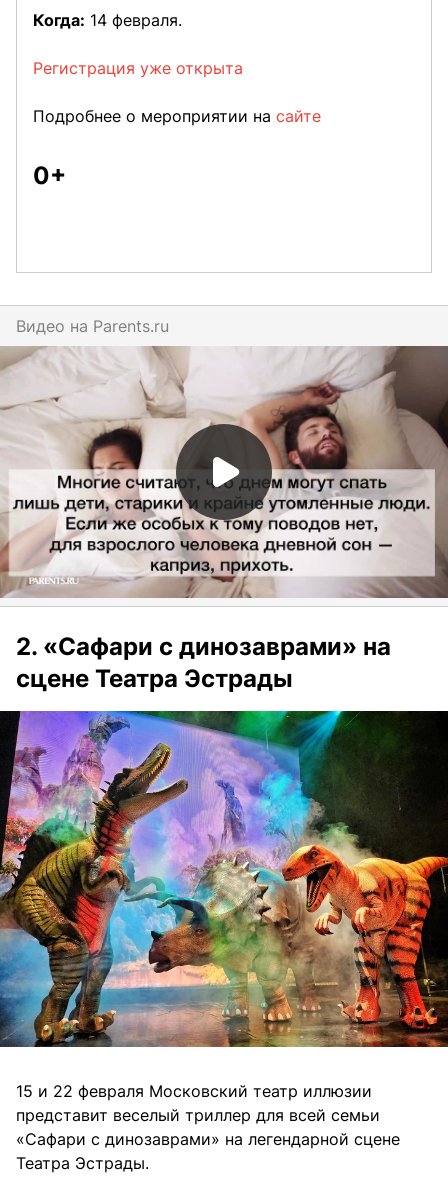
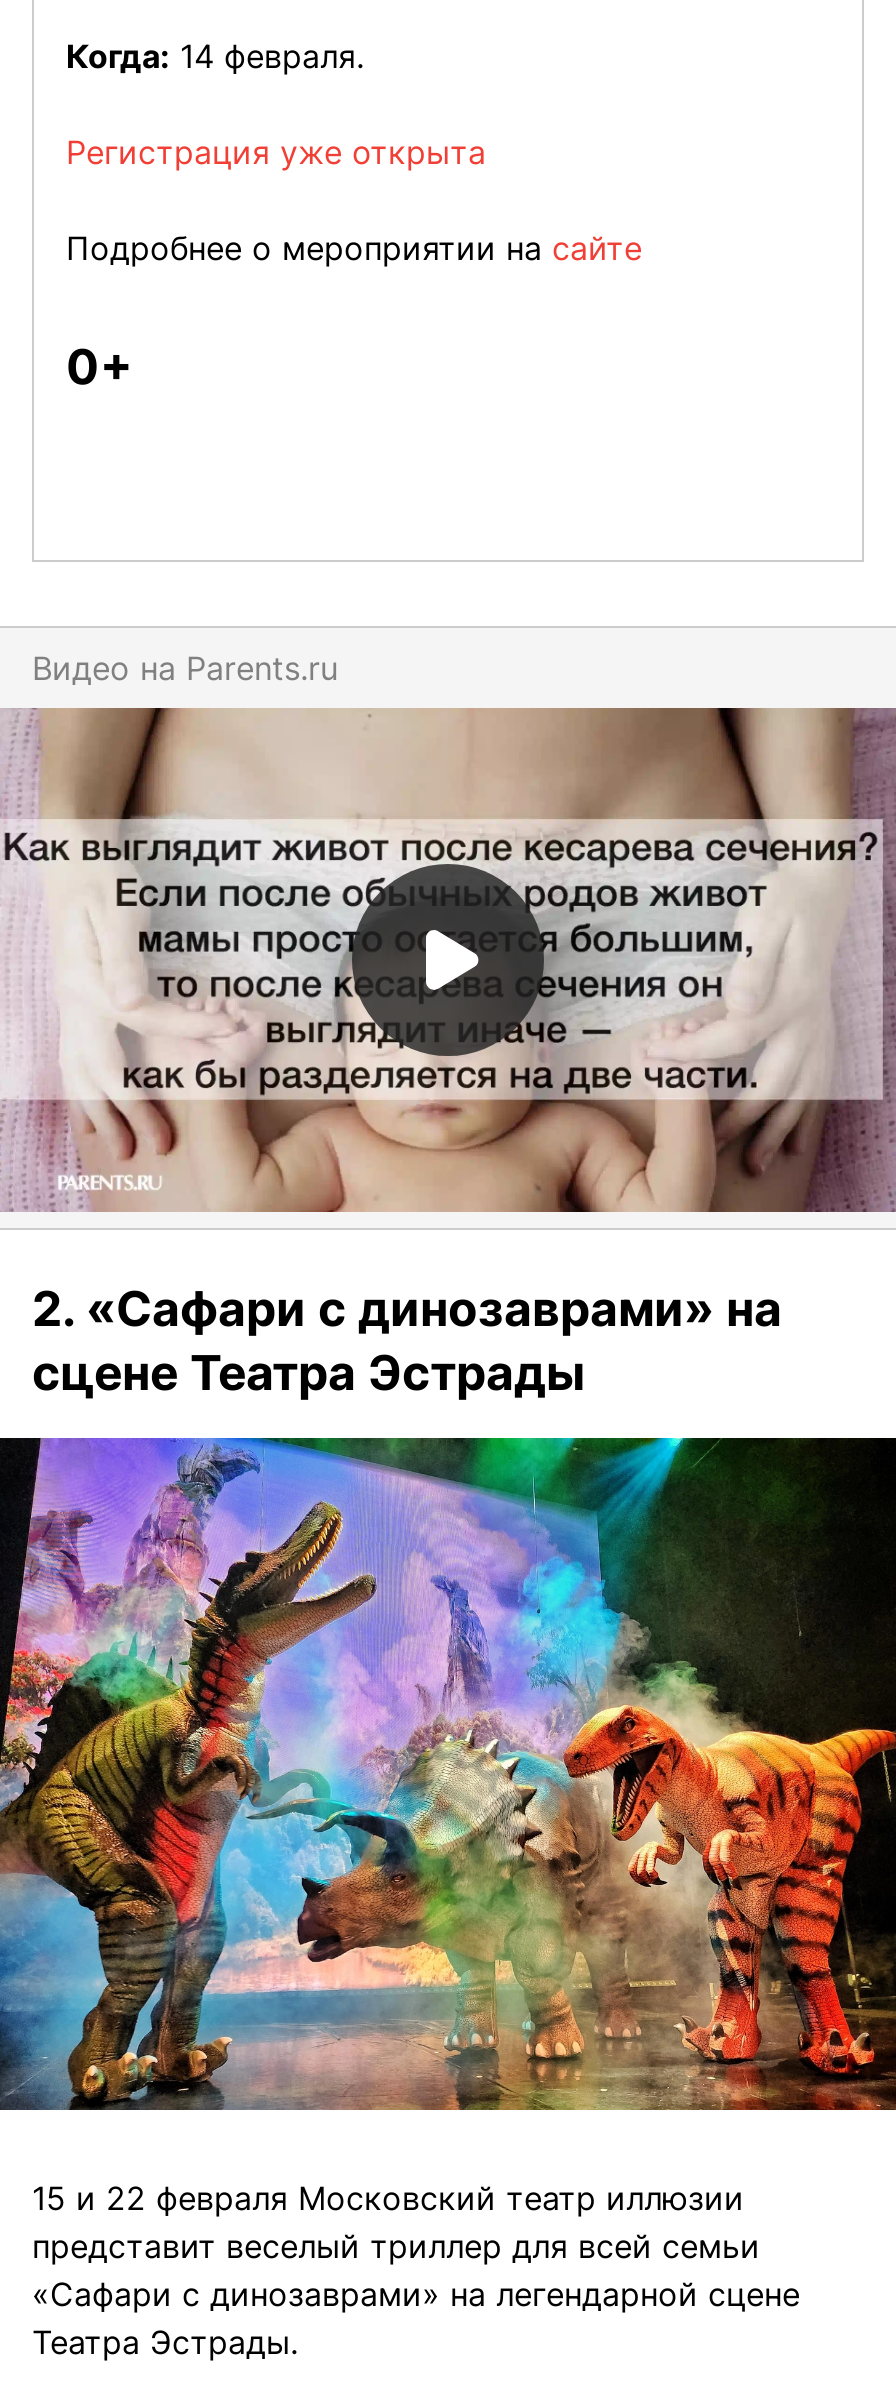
[3,346,445,598] [image] -> [6,706,890,1214] [image]

